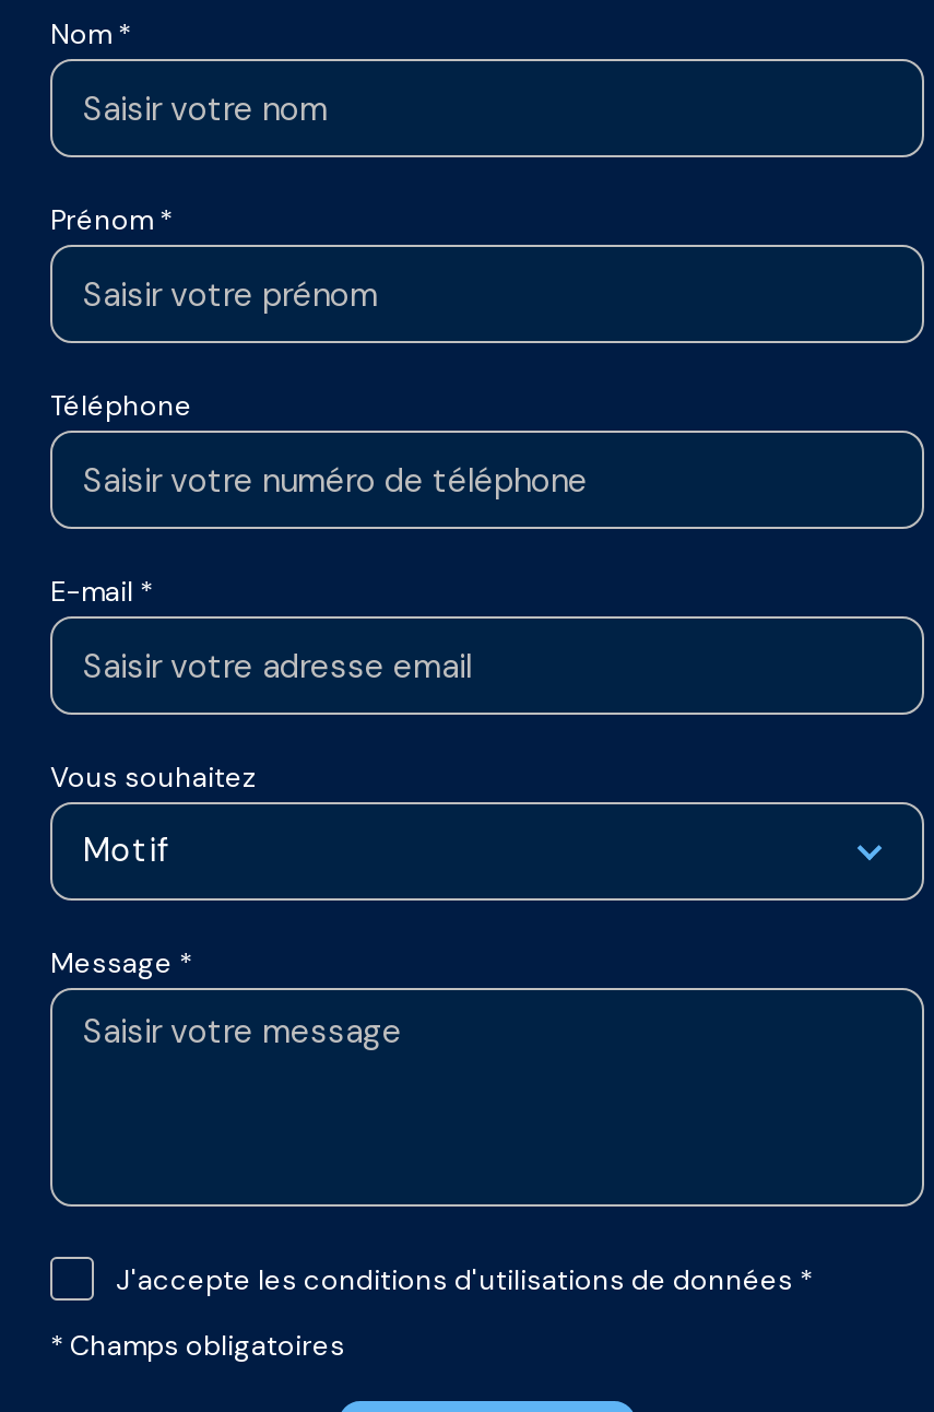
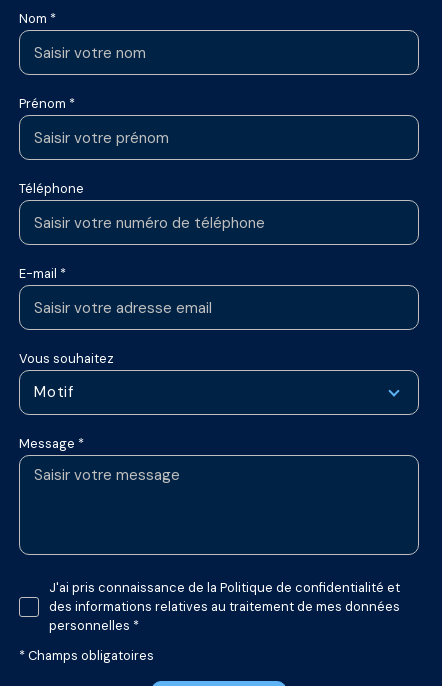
[116,1261,813,1298] J'accepte les conditions d'utilisations de données * -> [49,579,400,634] J'ai pris connaissance de la Politique de confidentialité et | des informations relatives au traitement de mes données | personnelles *

